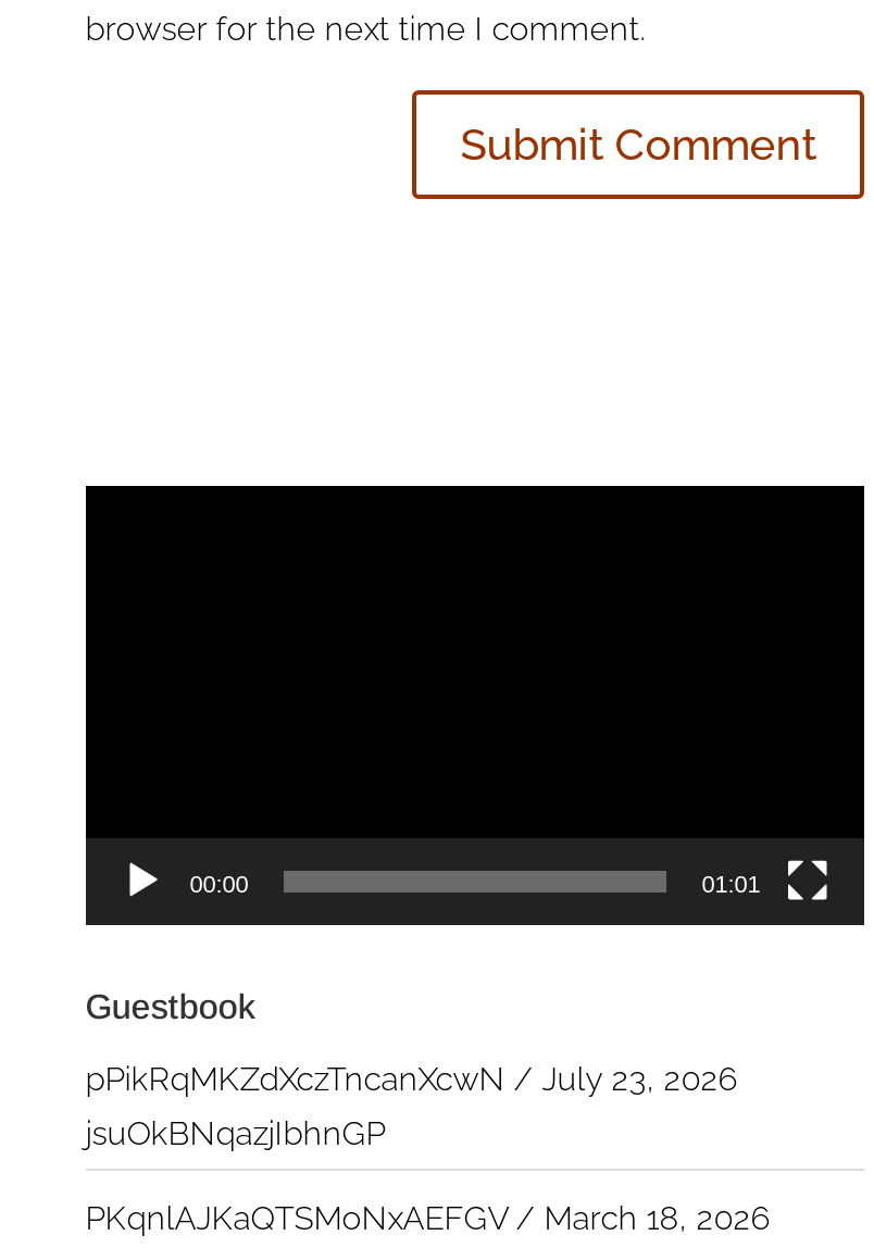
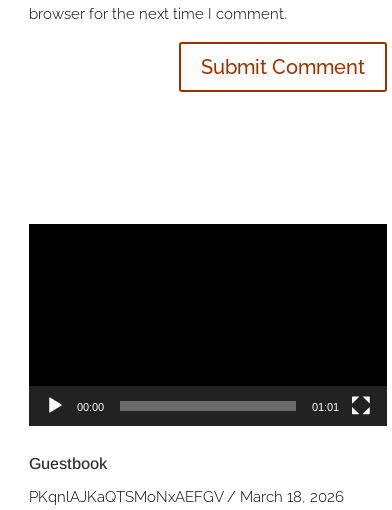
[85,1059,738,1153] pPikRqMKZdXczTncanXcwN / July 23, 2026 | jsuOkBNqazjIbhnGP -> none

